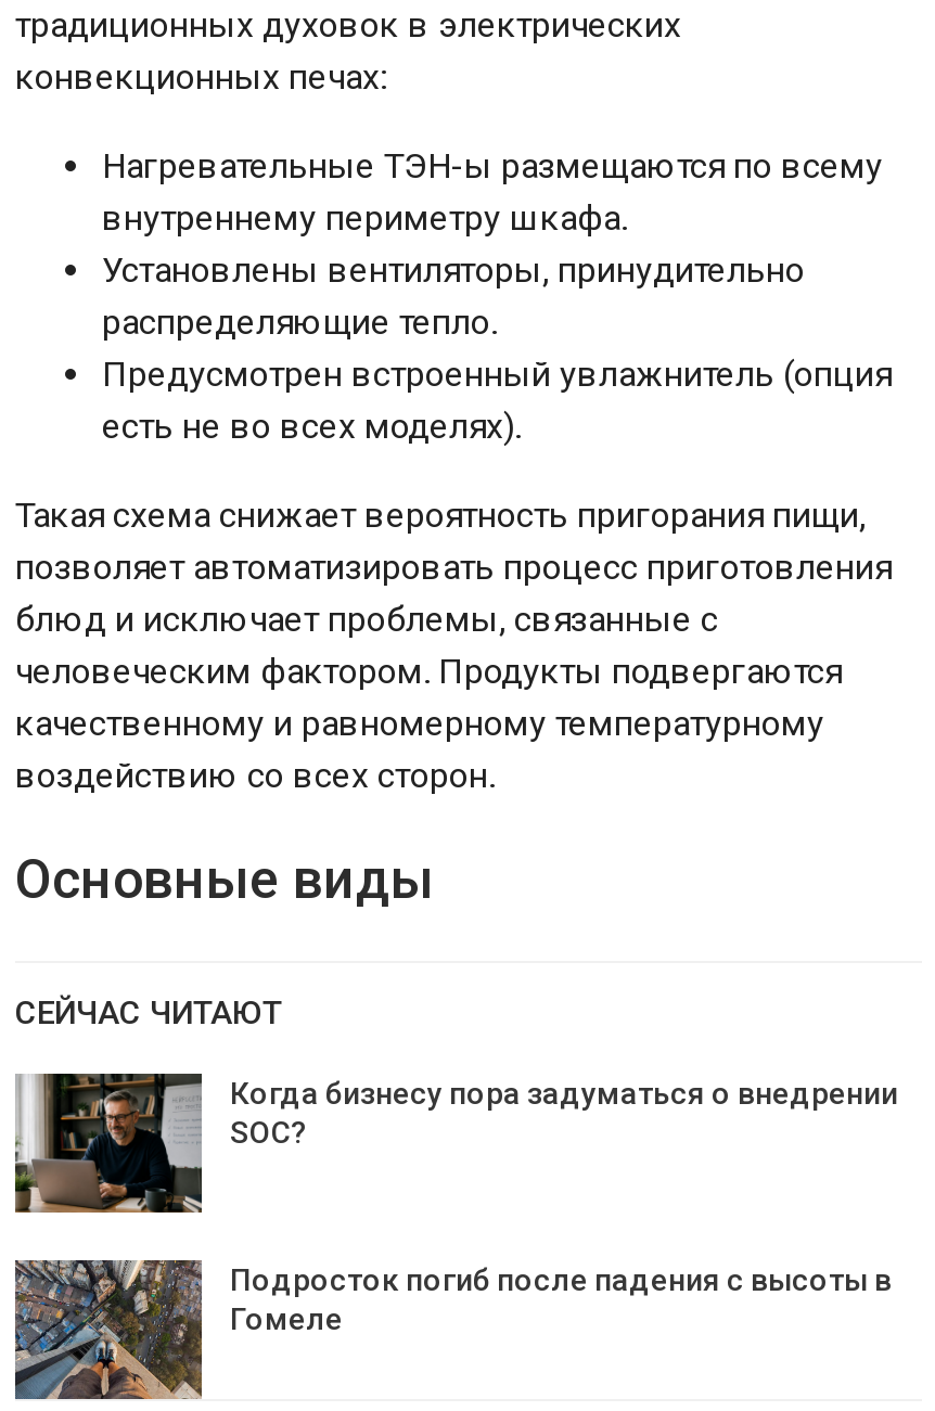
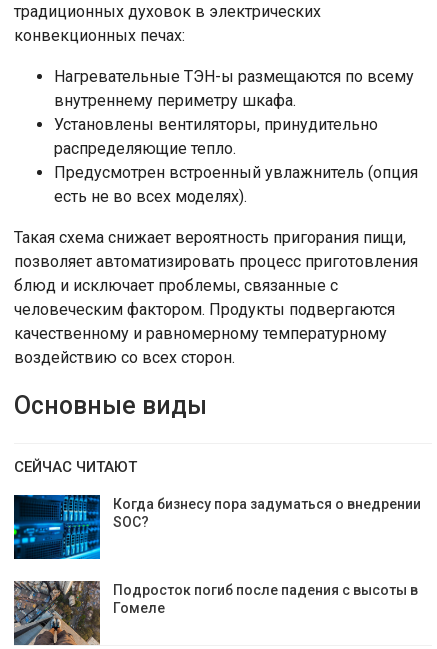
[13,1072,204,1215] [image] -> [13,494,101,560] [image]

